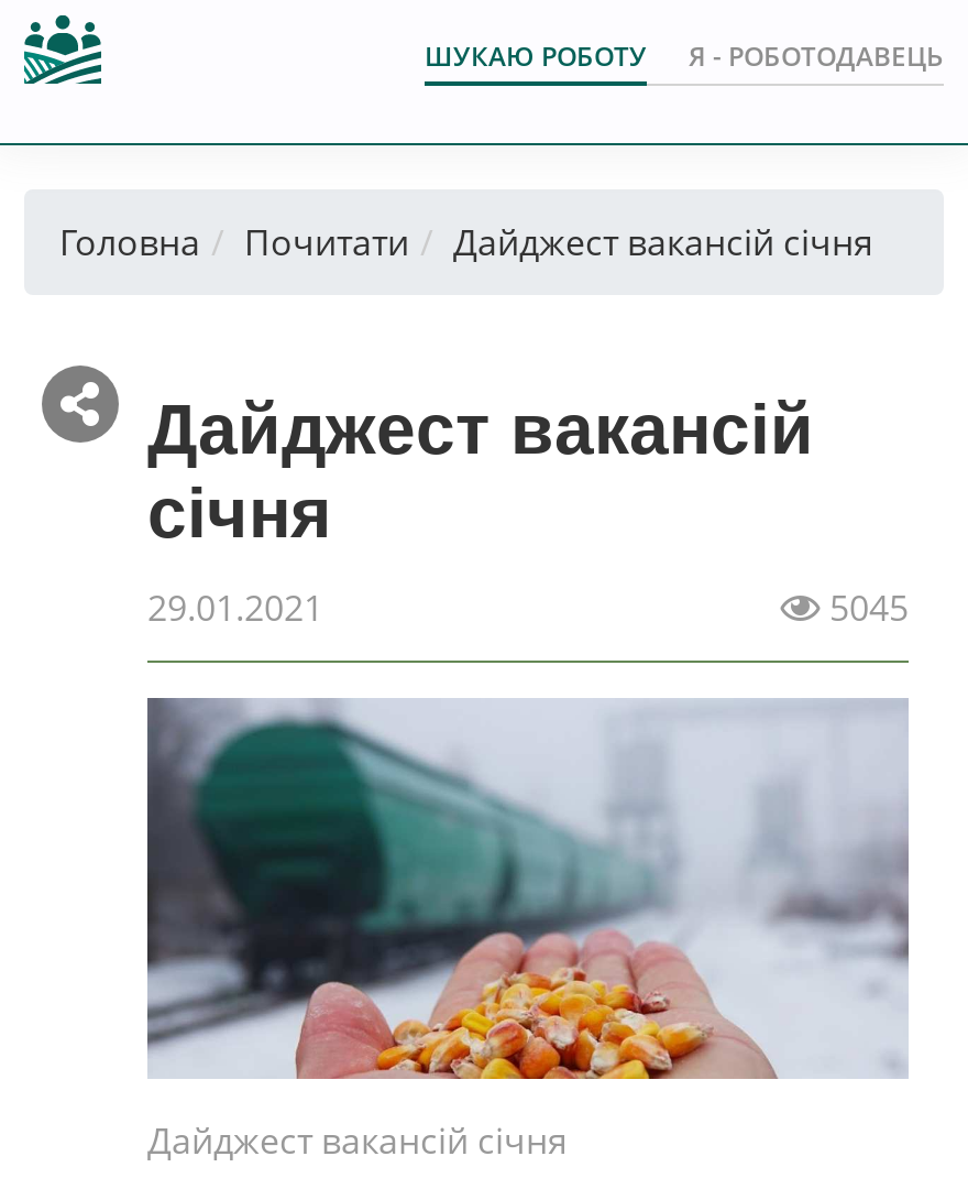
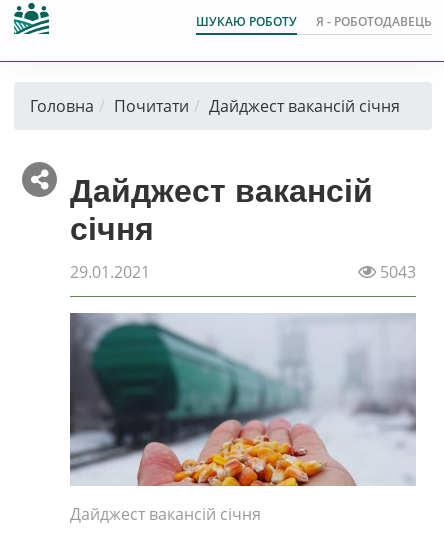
[829,583,909,632] 5045 -> [380,261,416,283] 5043

